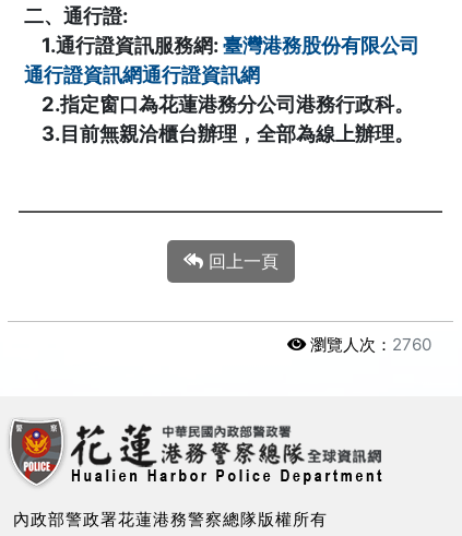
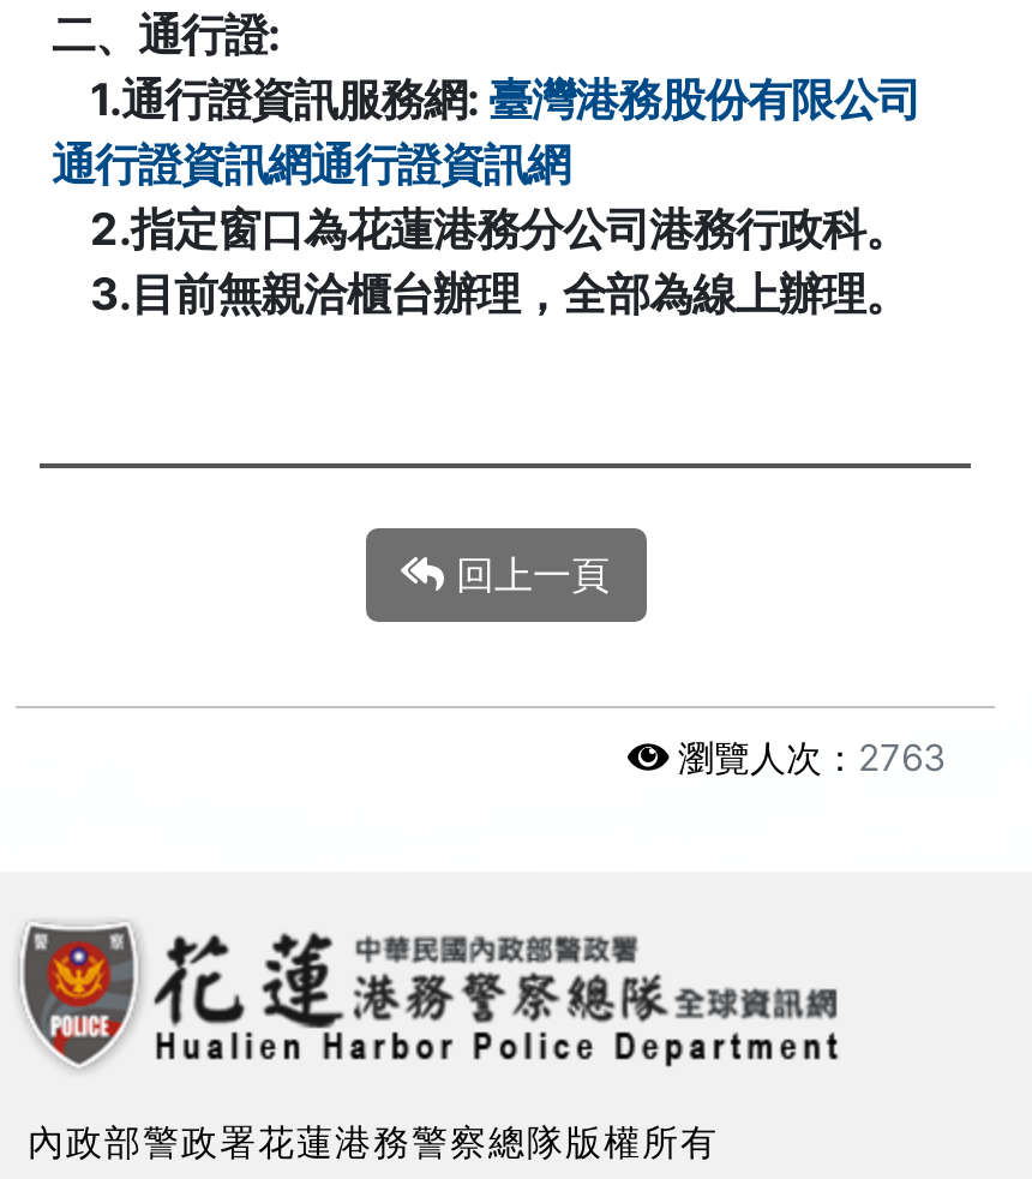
[306,334,431,355] 瀏覽人次：2760 -> [668,735,947,780] 瀏覽人次：2763

